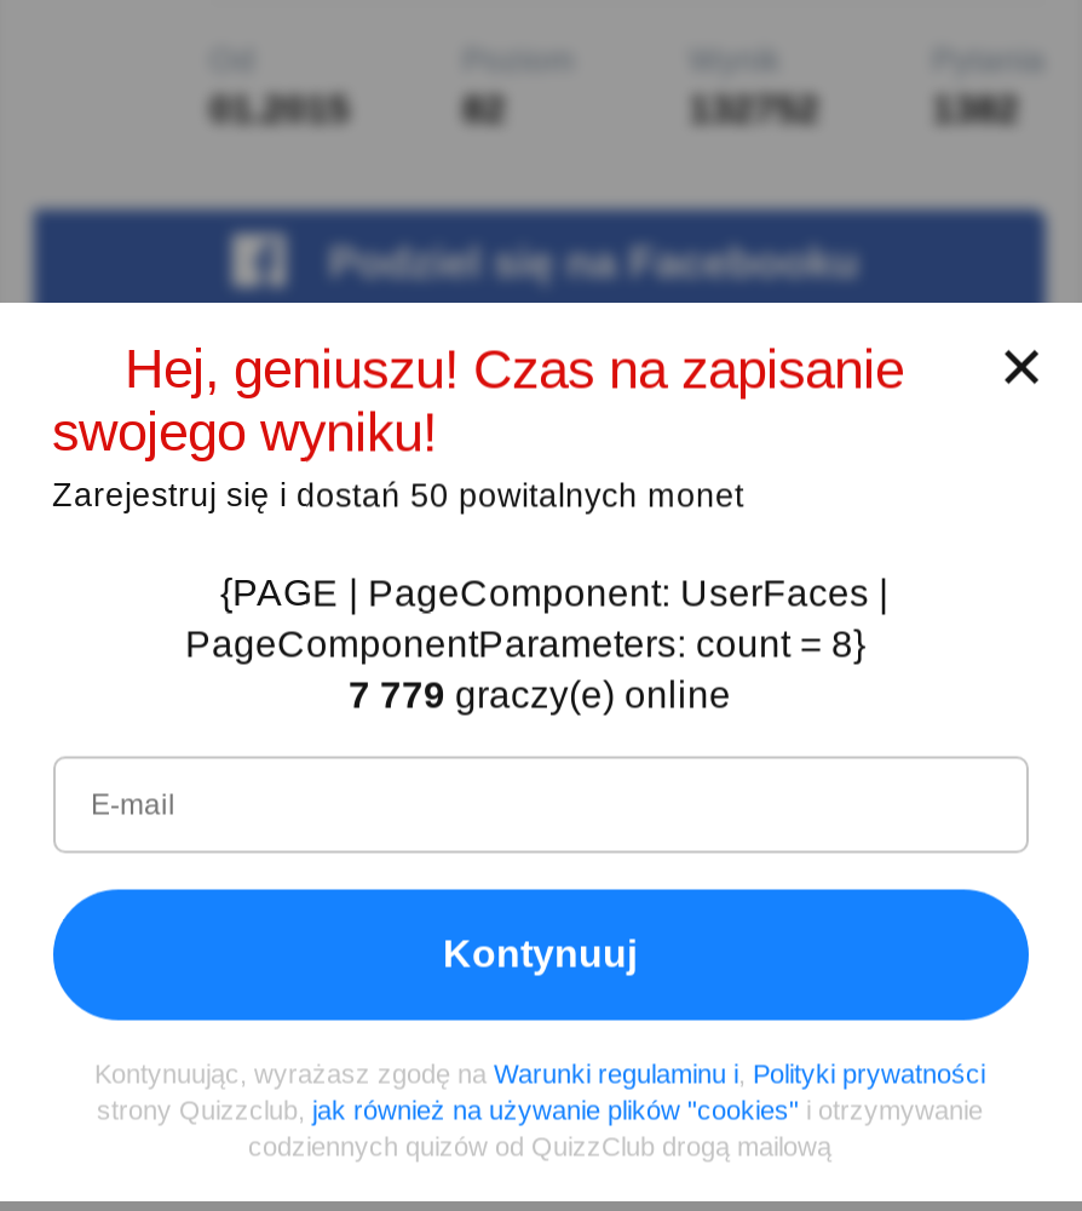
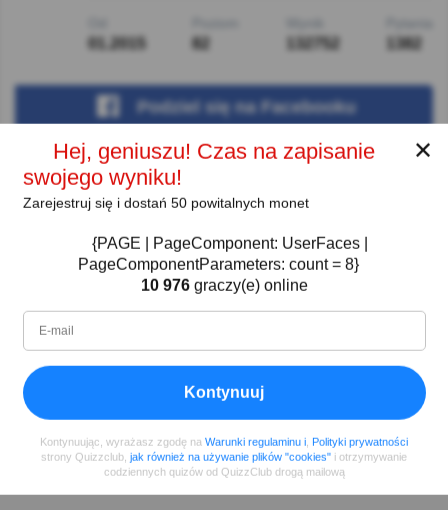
[349,673,731,714] 7 779 graczy(e) online -> [140,276,307,293] 10 976 graczy(e) online

